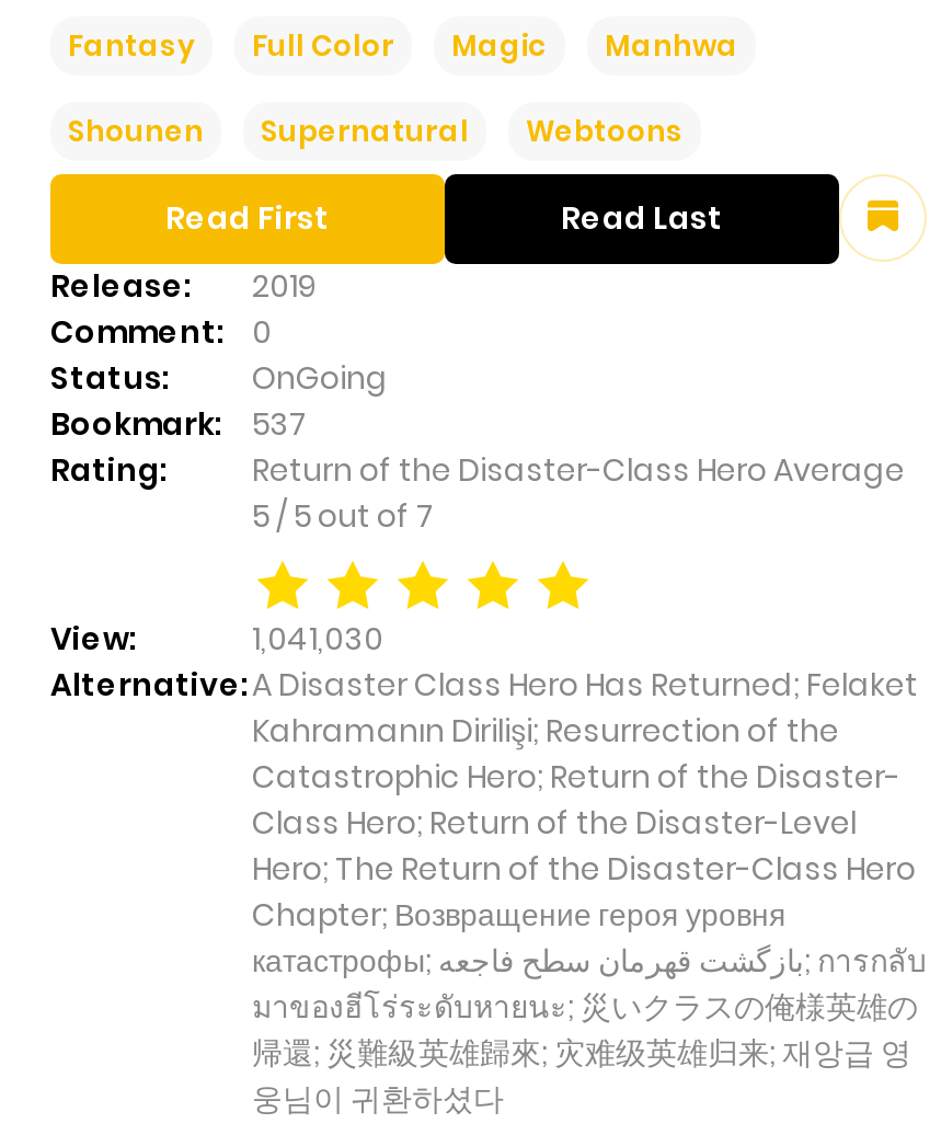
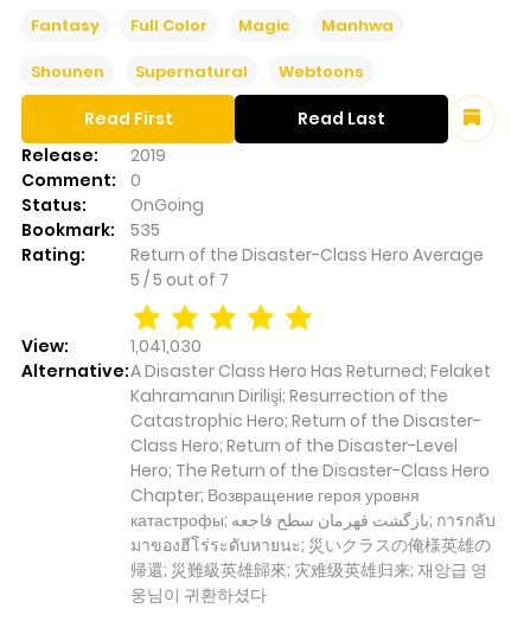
[50,403,307,446] Bookmark: 537 -> [21,218,160,242] Bookmark: 535

